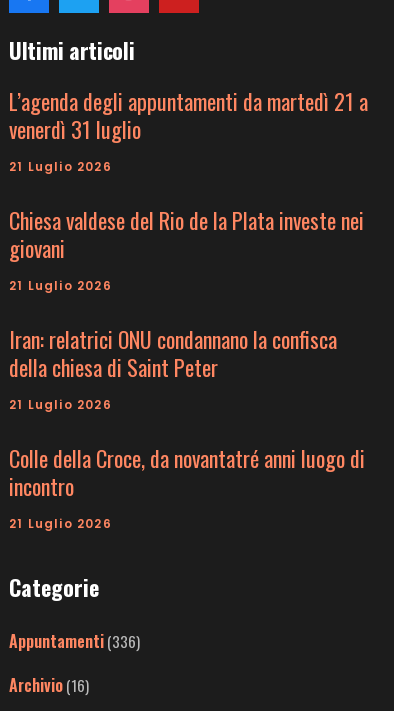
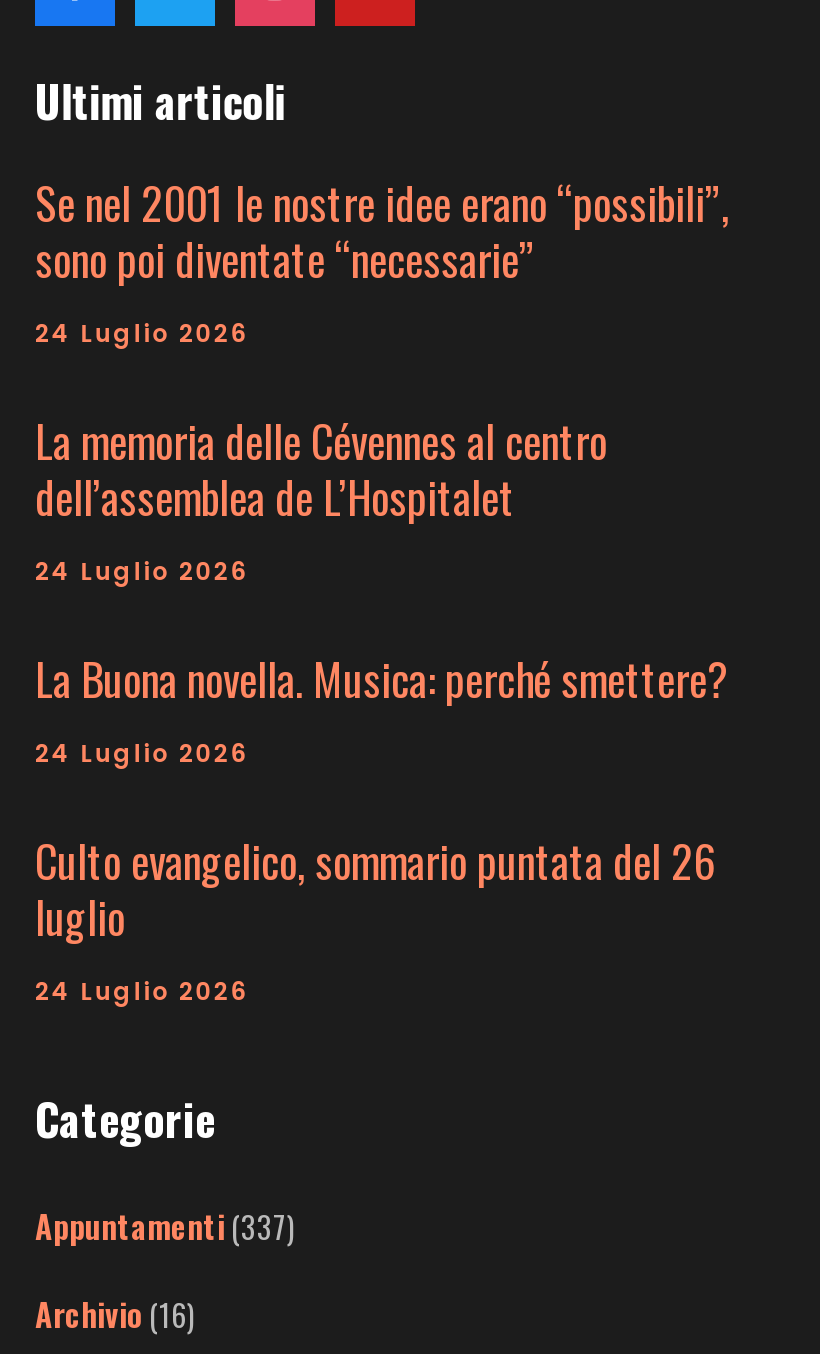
[9,85,368,175] L’agenda degli appuntamenti da martedì 21 a | venerdì 31 luglio | 21 Luglio 2026 -> [35,170,729,350] Se nel 2001 le nostre idee erano “possibili”, | sono poi diventate “necessarie” | 24 Luglio 2026
[9,204,364,294] Chiesa valdese del Rio de la Plata investe nei | giovani | 21 Luglio 2026 -> [35,408,607,588] La memoria delle Cévennes al centro | dell’assemblea de L’Hospitalet | 24 Luglio 2026
[9,323,337,413] Iran: relatrici ONU condannano la confisca | della chiesa di Saint Peter | 21 Luglio 2026 -> [35,646,727,770] La Buona novella. Musica: perché smettere? | 24 Luglio 2026
[9,442,365,532] Colle della Croce, da novantatré anni luogo di | incontro | 21 Luglio 2026 -> [35,828,715,1008] Culto evangelico, sommario puntata del 26 | luglio | 24 Luglio 2026
[9,629,140,653] Appuntamenti (336) -> [35,1202,295,1250] Appuntamenti (337)

